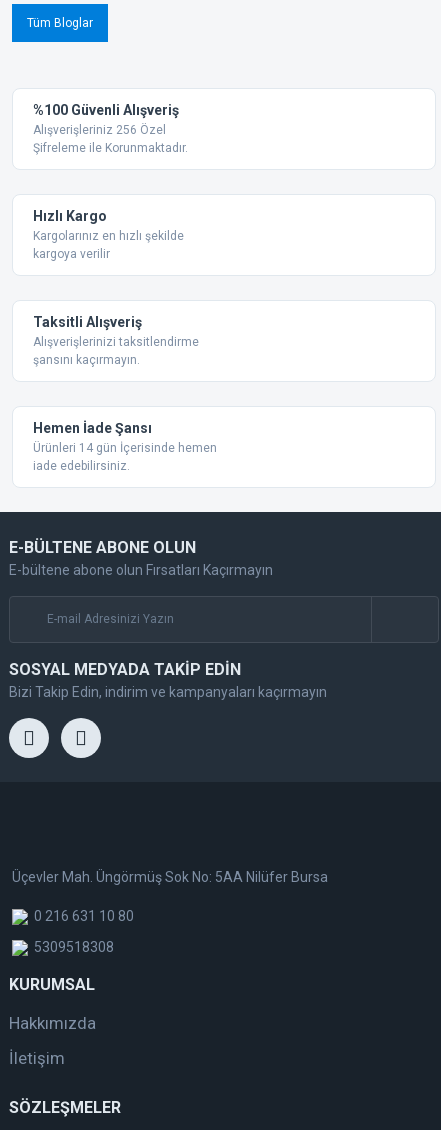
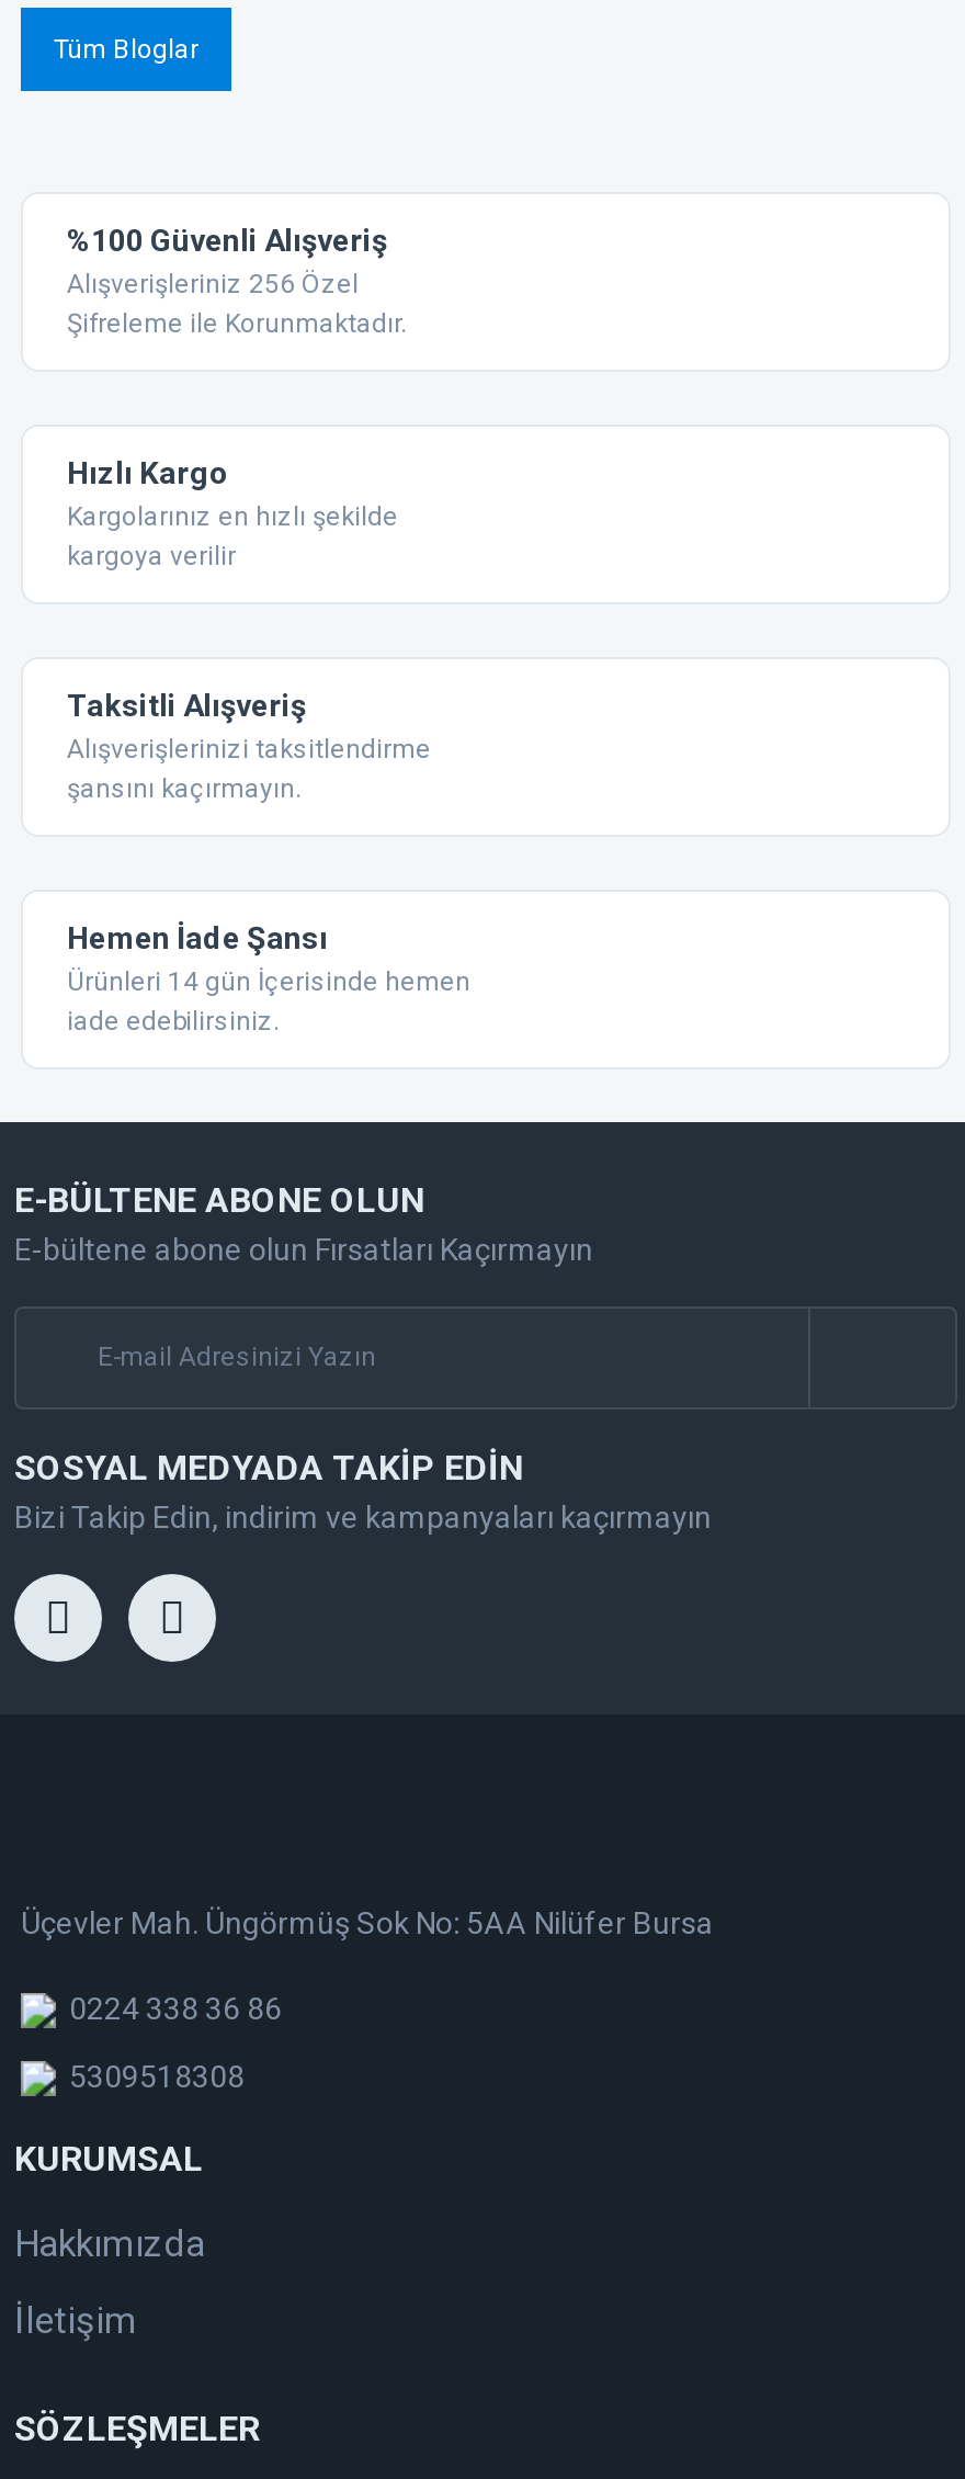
[34,908,134,924] 0 216 631 10 80 -> [69,1990,282,2026] 0224 338 36 86

